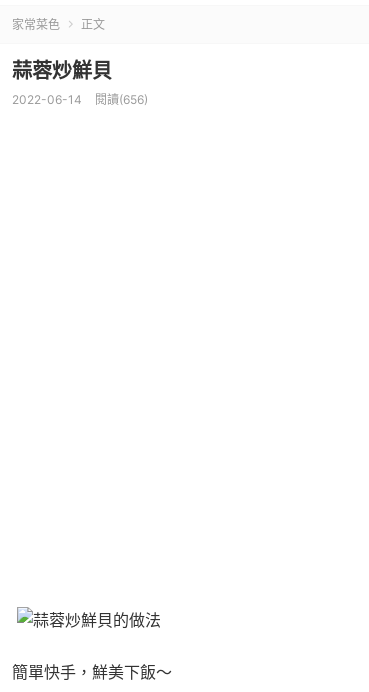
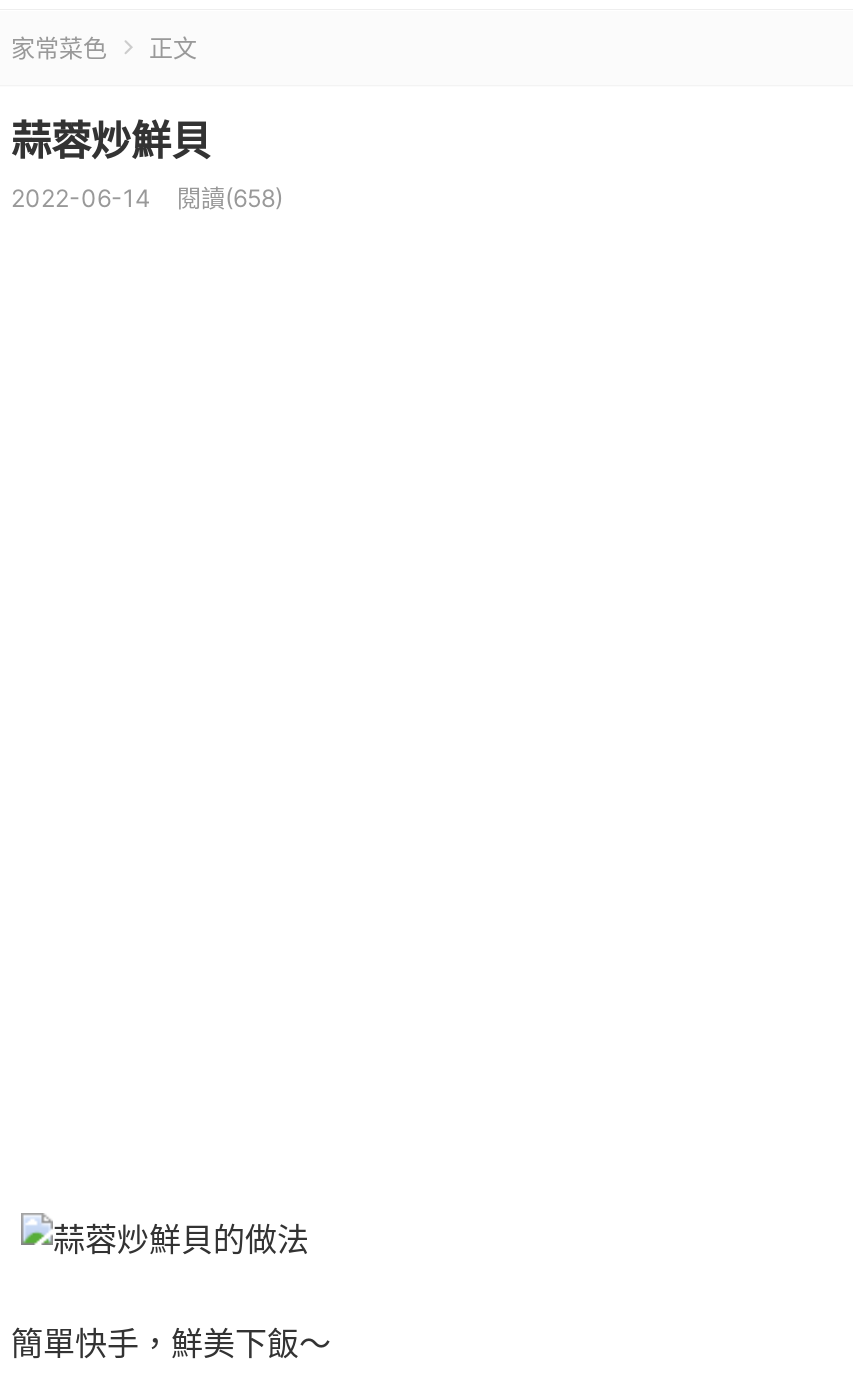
[12,92,148,107] 2022-06-14 閱讀(656) -> [11,183,283,213] 2022-06-14 閱讀(658)

